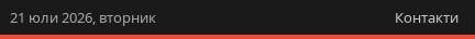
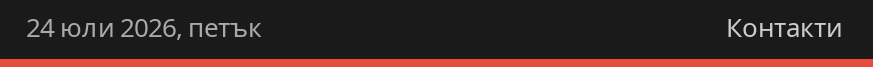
[10,8,156,27] 21 юли 2026, вторник -> [26,9,262,45] 24 юли 2026, петък

